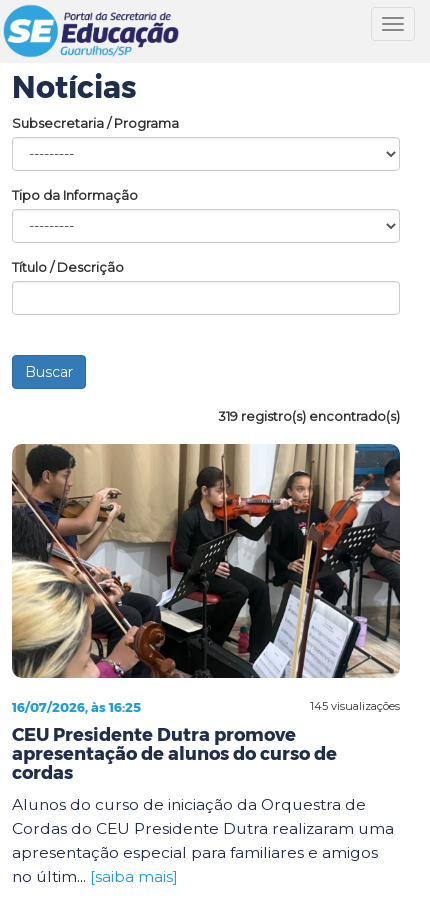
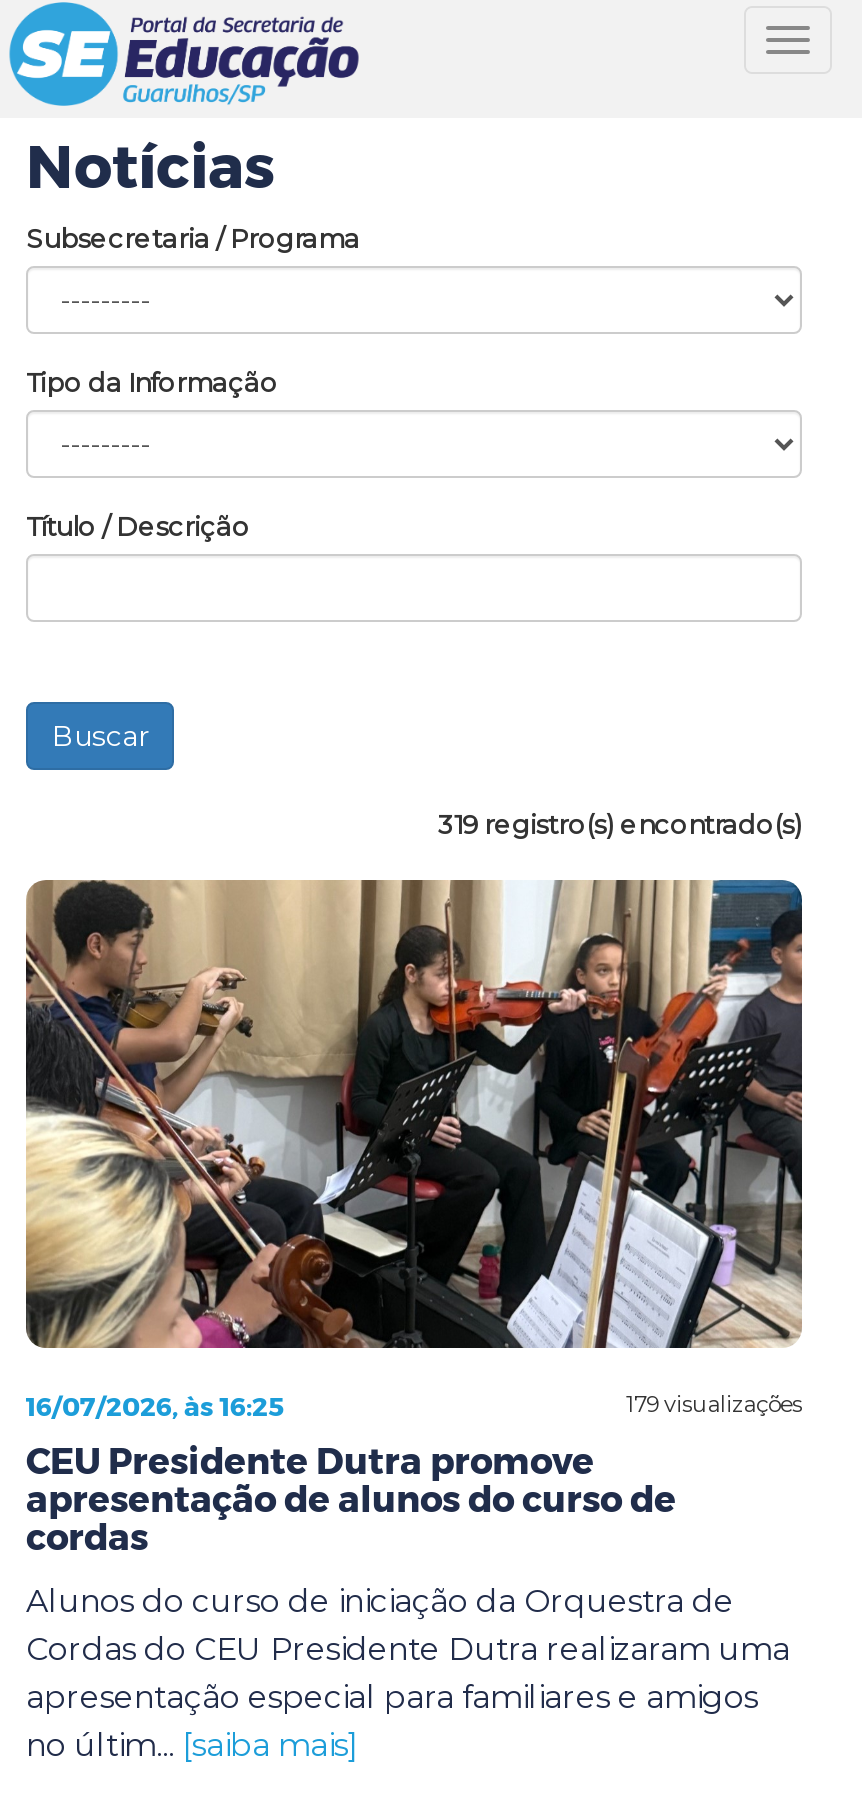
[310,699,400,713] 145 visualizações -> [626,1390,802,1418] 179 visualizações

